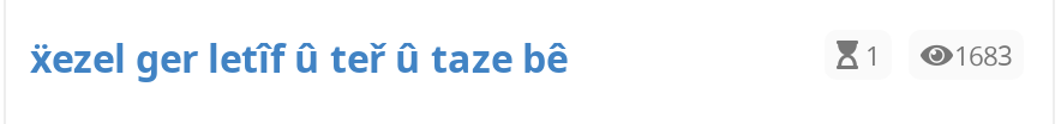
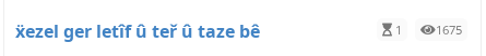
[858,32,1012,77] 1 1683 -> [392,19,462,40] 1 1675

